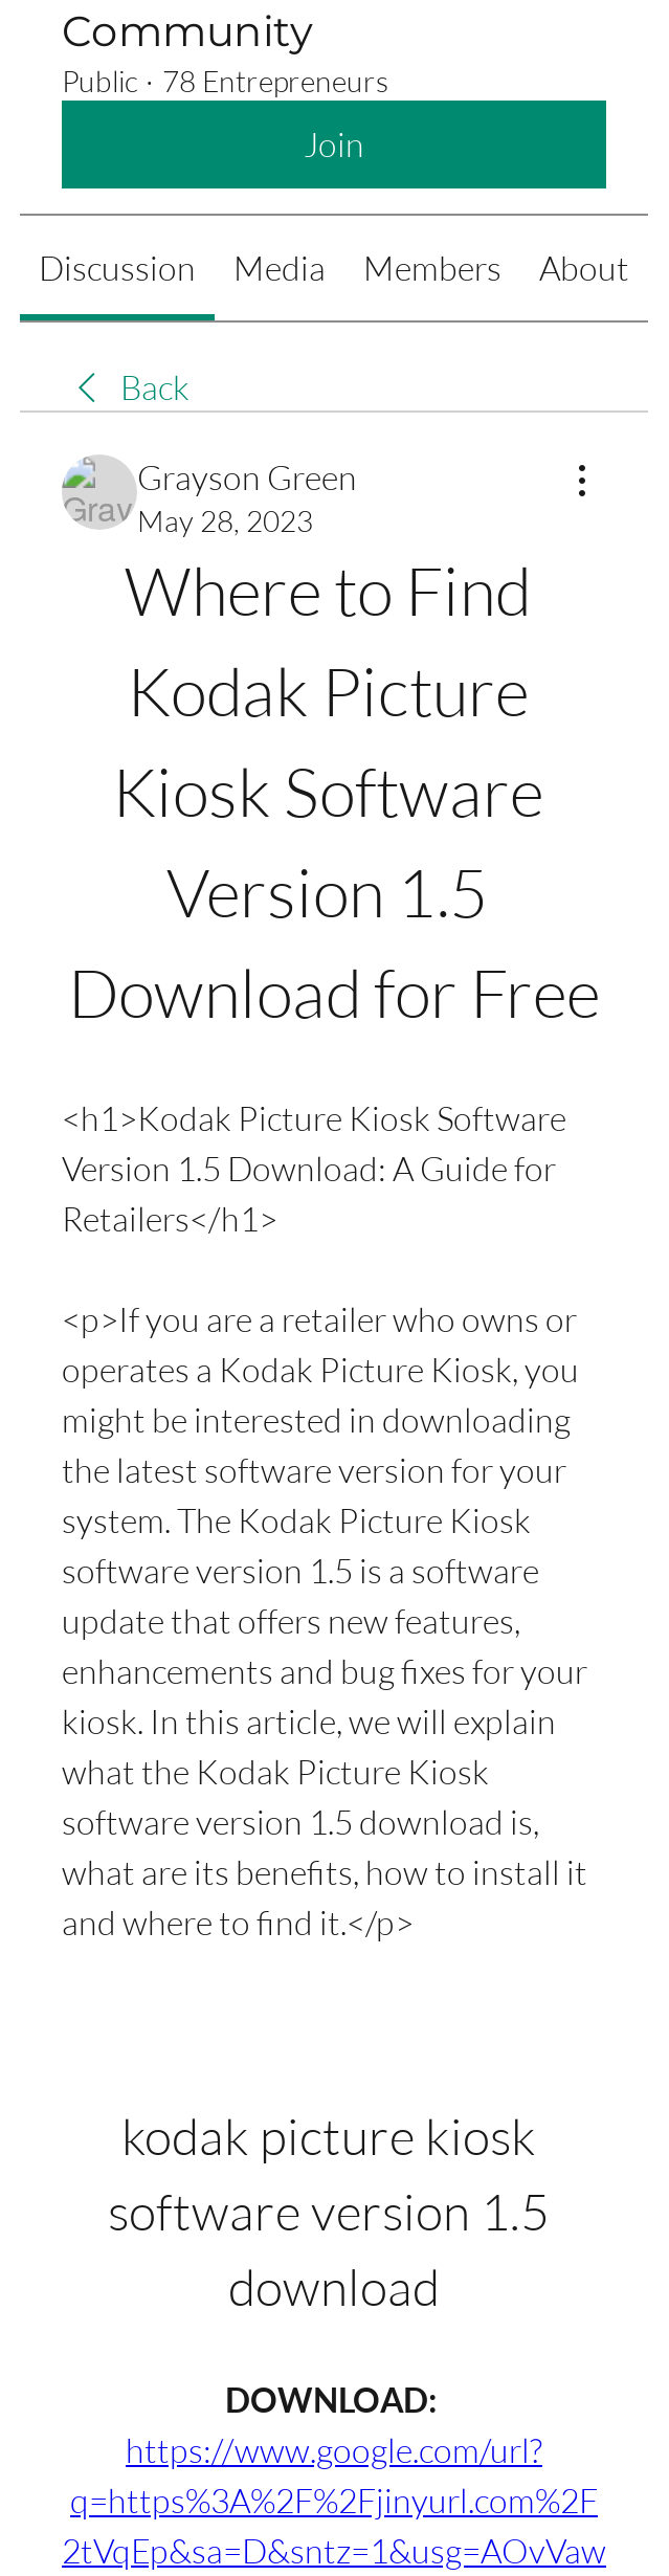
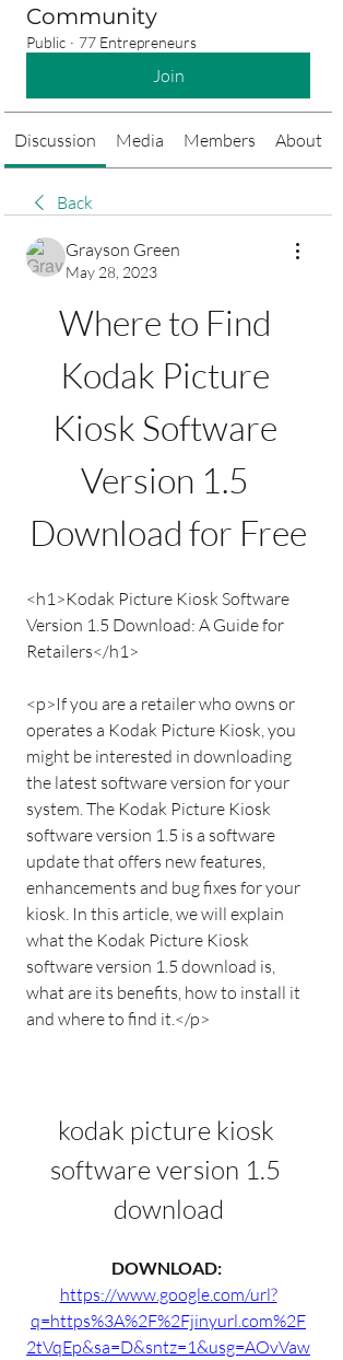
[62,62,388,98] Public · 78 Entrepreneurs -> [26,32,197,51] Public · 77 Entrepreneurs

